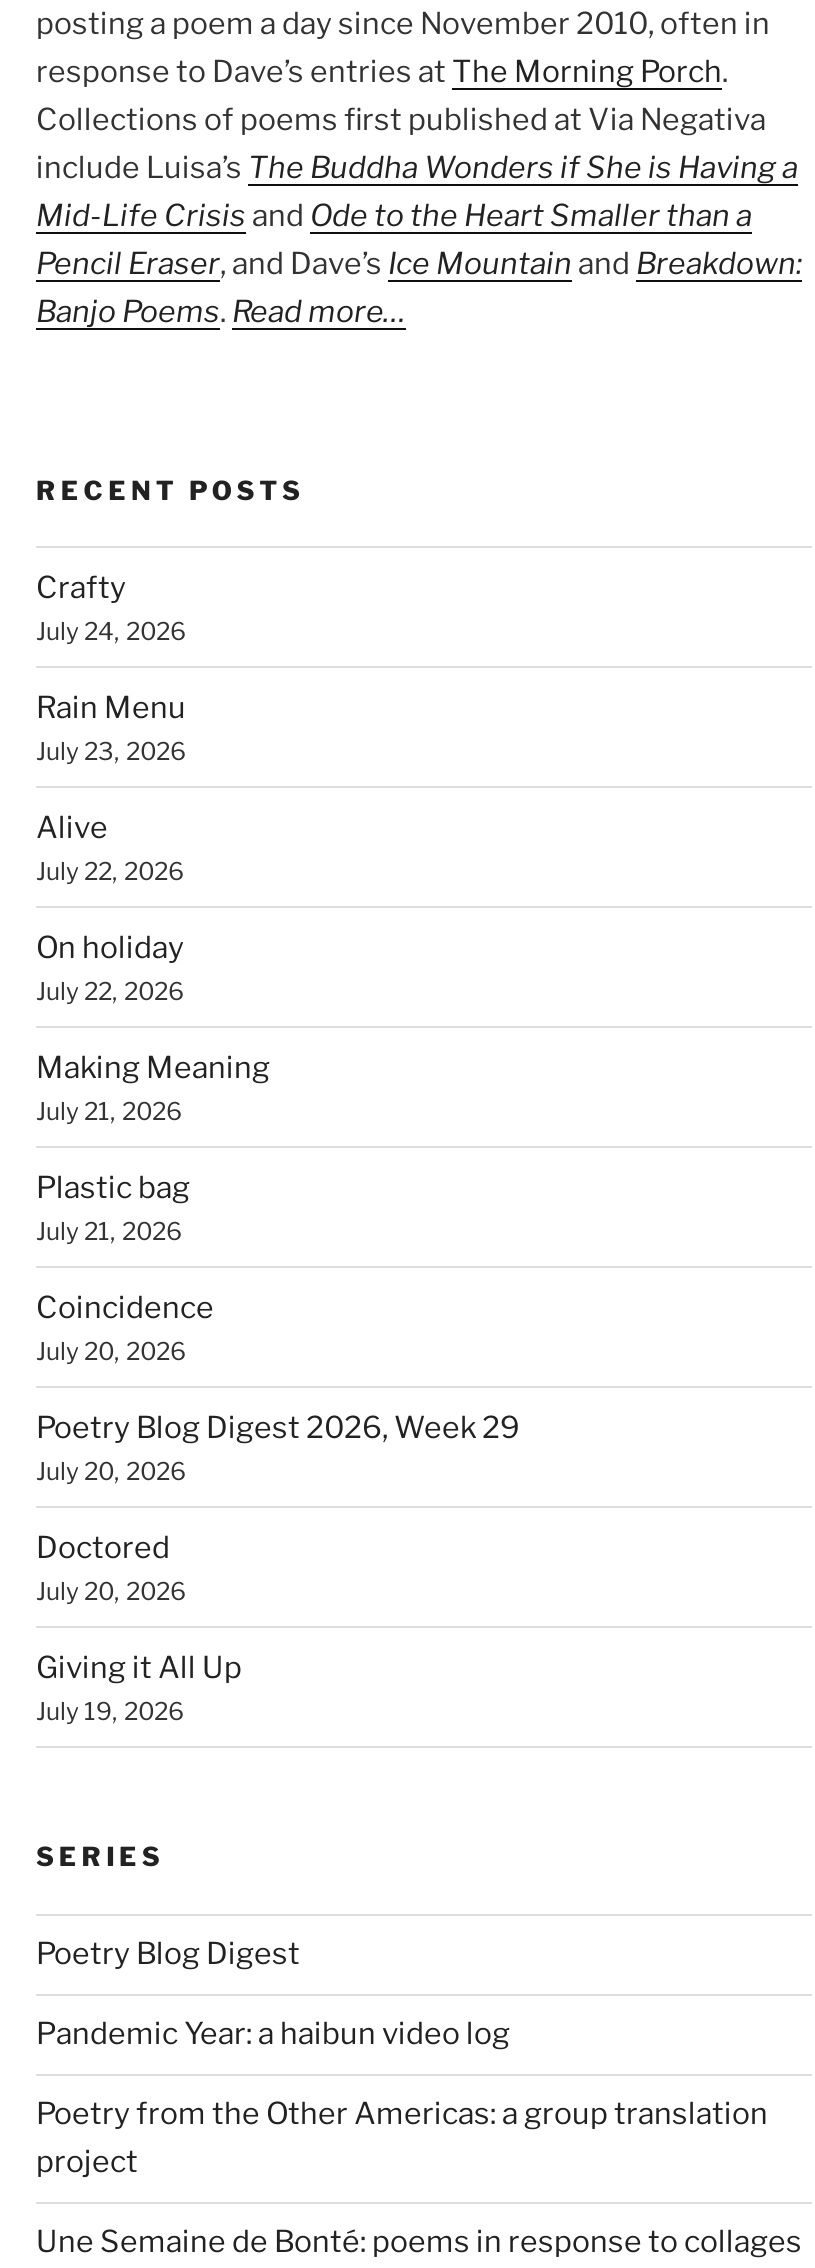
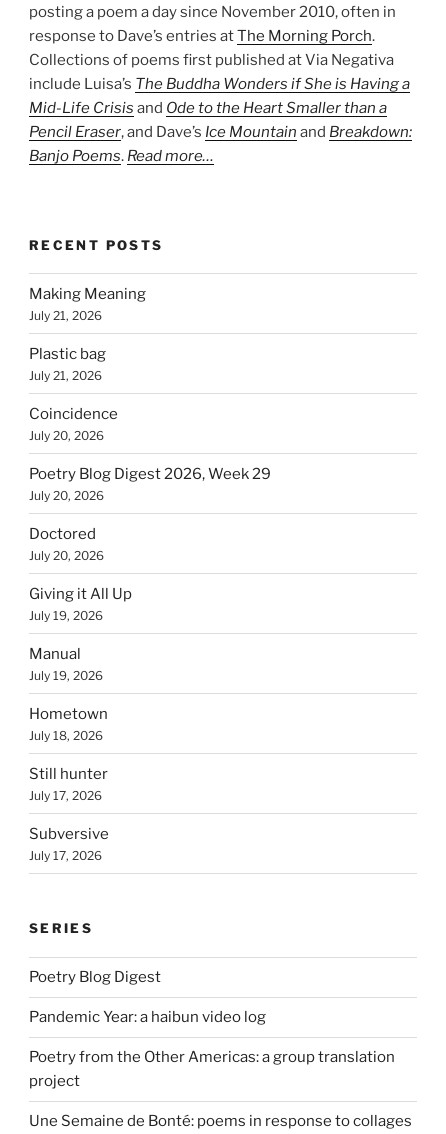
[36,570,186,1006] Crafty | July 24, 2026 | Rain Menu | July 23, 2026 | Alive | July 22, 2026 | On holiday | July 22, 2026 -> none
moved [36,1050,520,1726] -> [29,285,271,623]: Making Meaning | July 21, 2026 | Plastic bag | ... | Giving it All Up | July 19, 2026
none -> [29,645,109,863] Manual | July 19, 2026 | Hometown | July 18, 2026 | Still hunter | July 17, 2026 | Subversive | July 17, 2026

